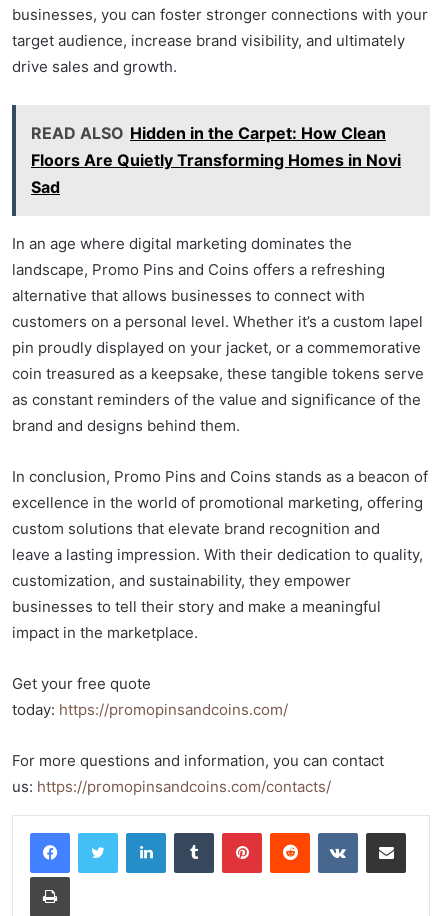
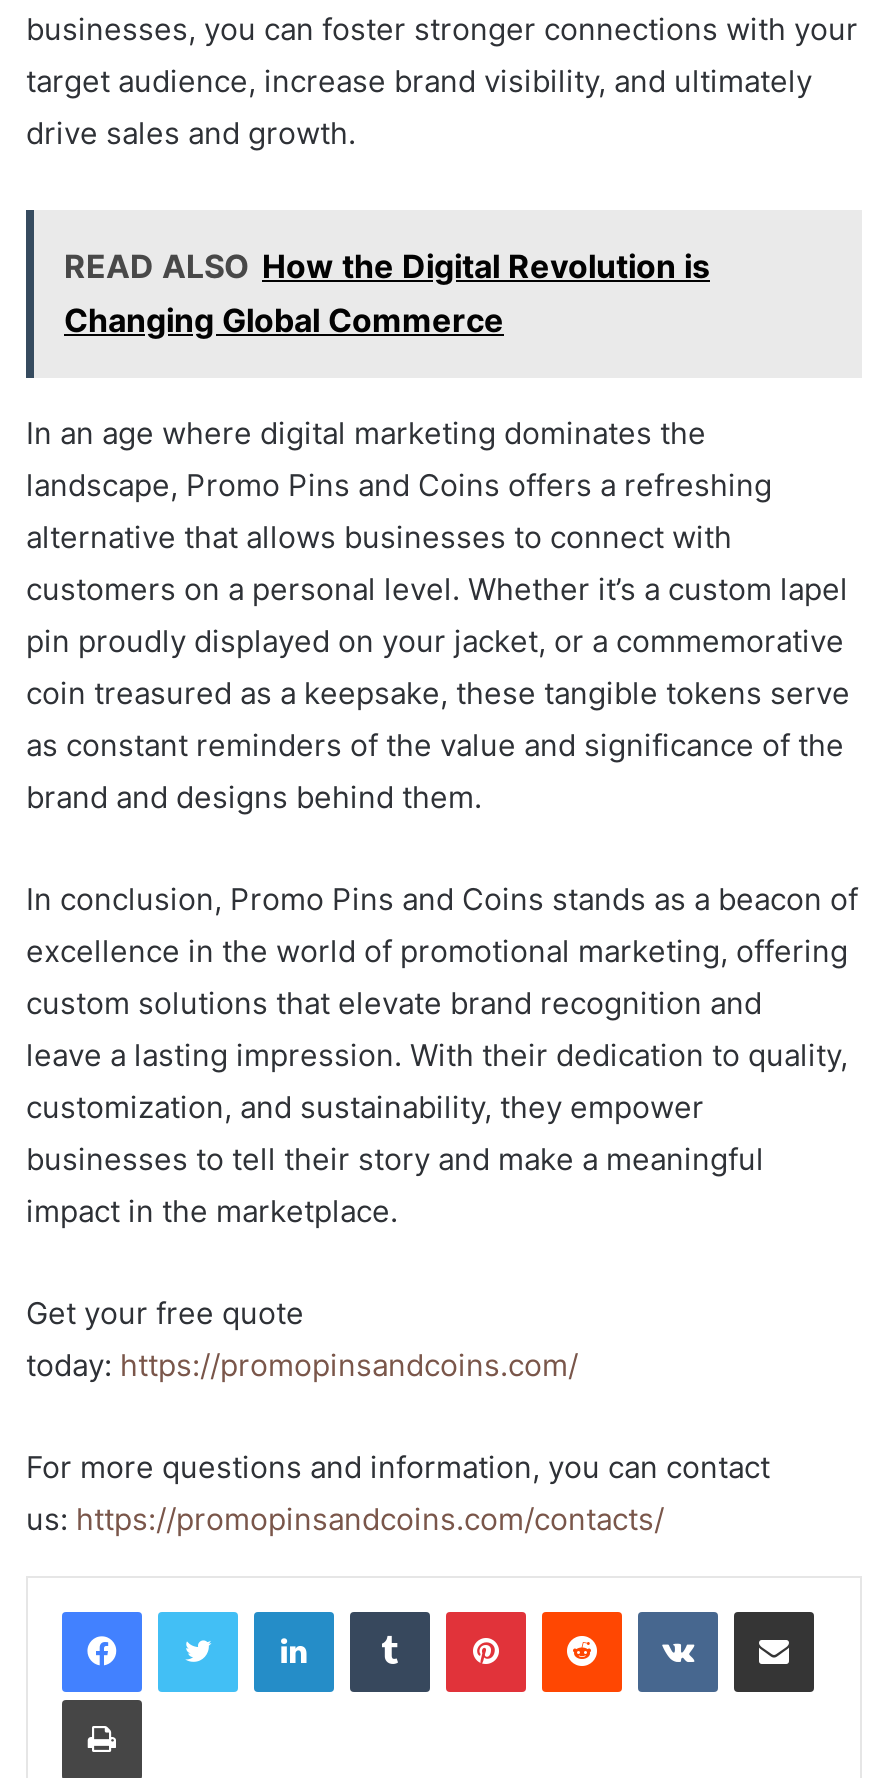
[31,123,401,197] READ ALSO Hidden in the Carpet: How Clean | Floors Are Quietly Transforming Homes in Novi | Sad -> [64,245,710,339] READ ALSO How the Digital Revolution is | Changing Global Commerce

